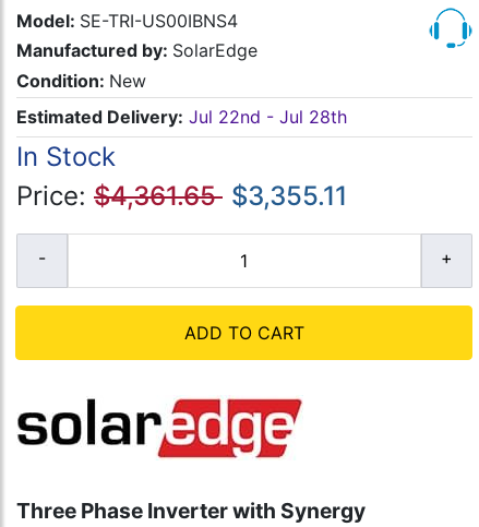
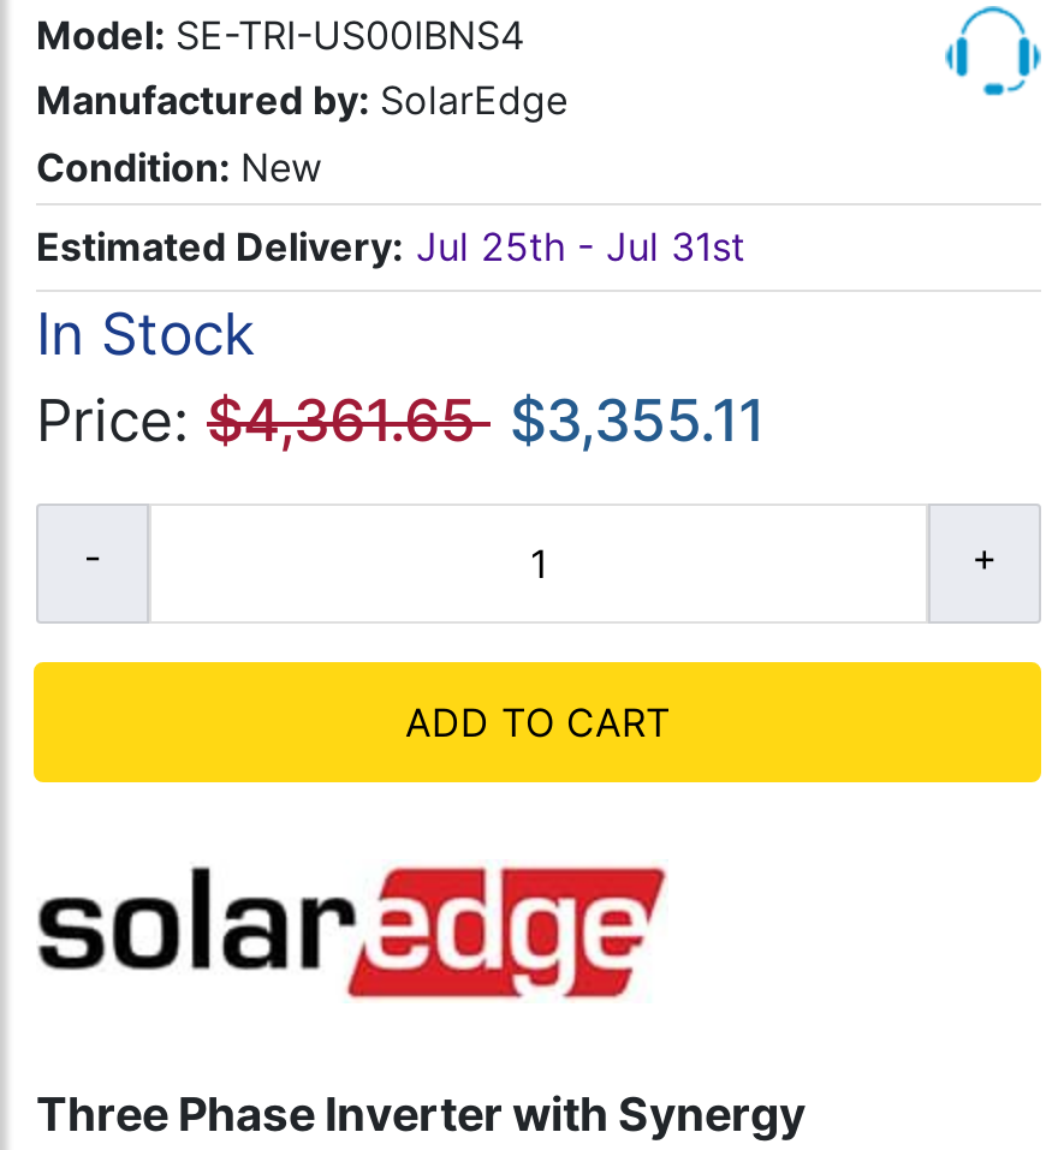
[16,106,347,128] Estimated Delivery: Jul 22nd - Jul 28th -> [36,224,745,272] Estimated Delivery: Jul 25th - Jul 31st

